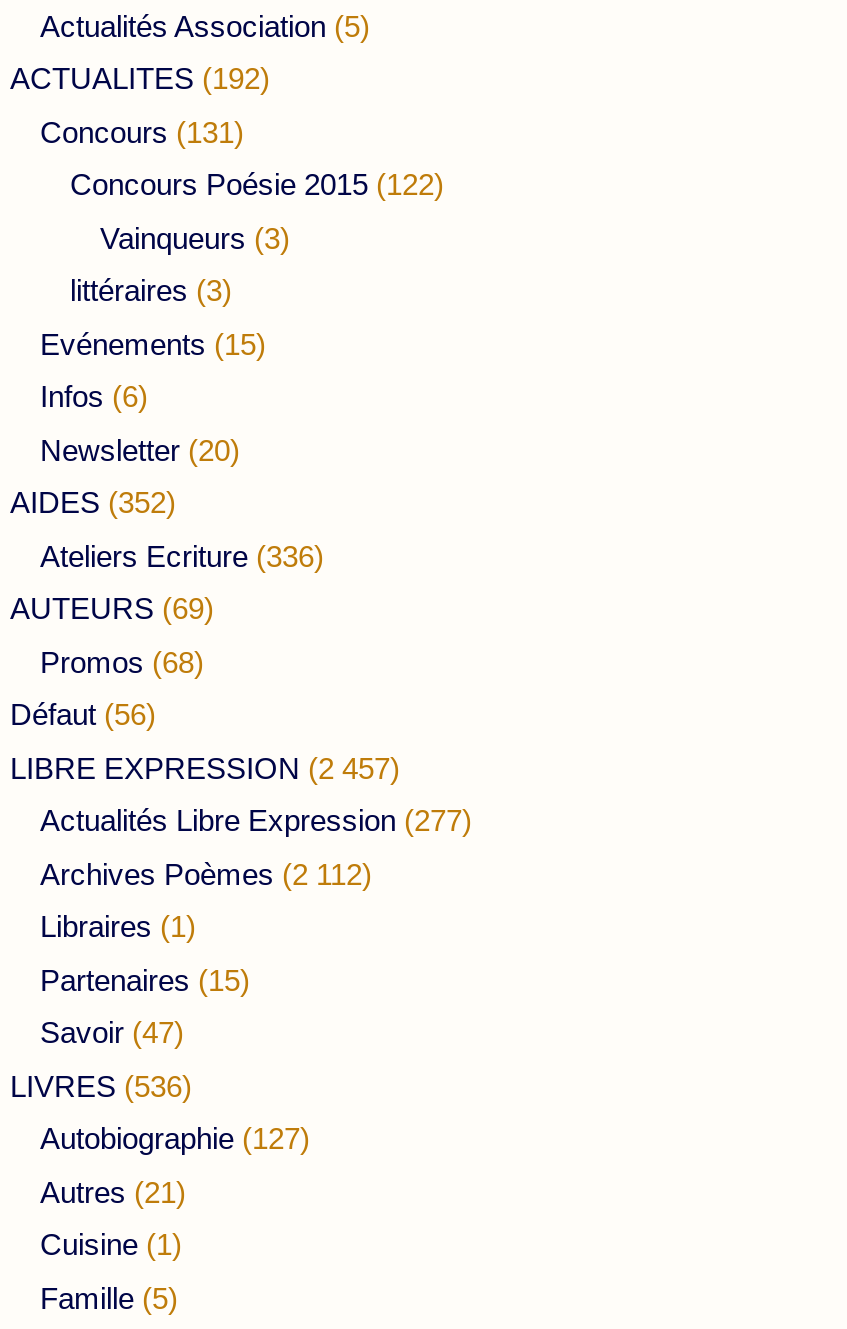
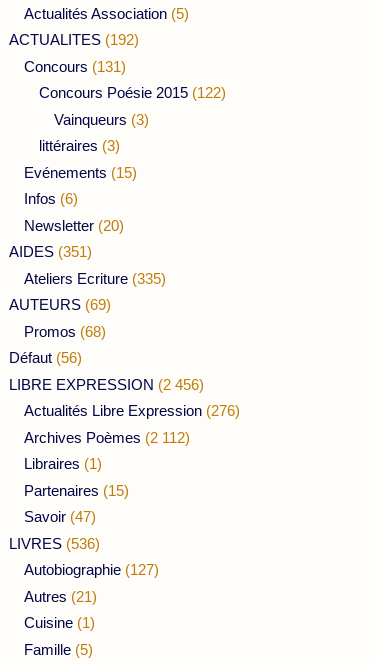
[10,486,176,520] AIDES (352) -> [9,243,92,260] AIDES (351)
[40,539,324,573] Ateliers Ecriture (336) -> [24,270,166,287] Ateliers Ecriture (335)
[10,751,400,785] LIBRE EXPRESSION (2 457) -> [9,376,204,393] LIBRE EXPRESSION (2 456)
[40,804,472,838] Actualités Libre Expression (277) -> [24,402,240,419] Actualités Libre Expression (276)

